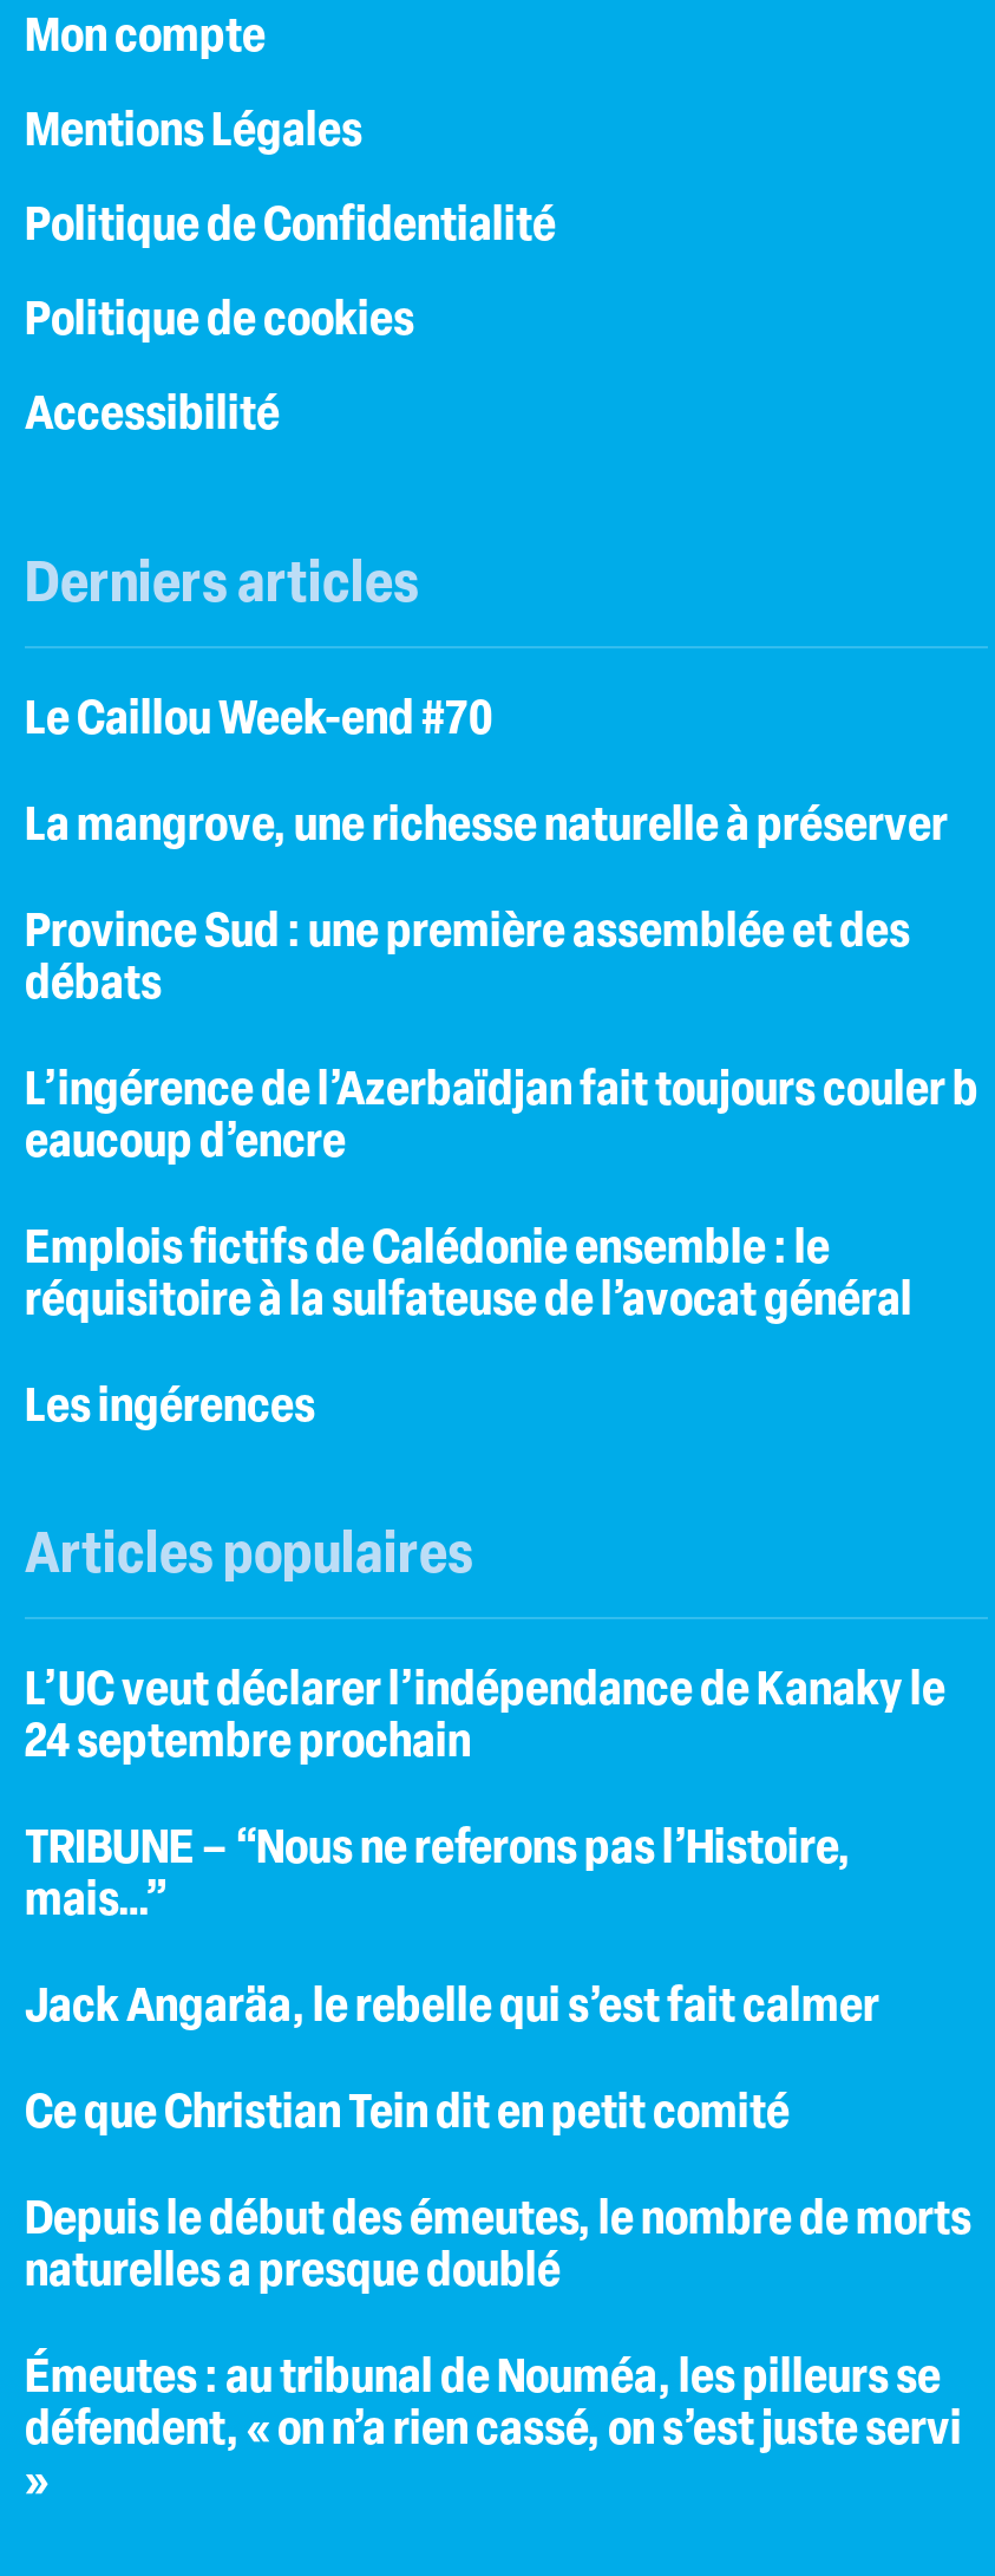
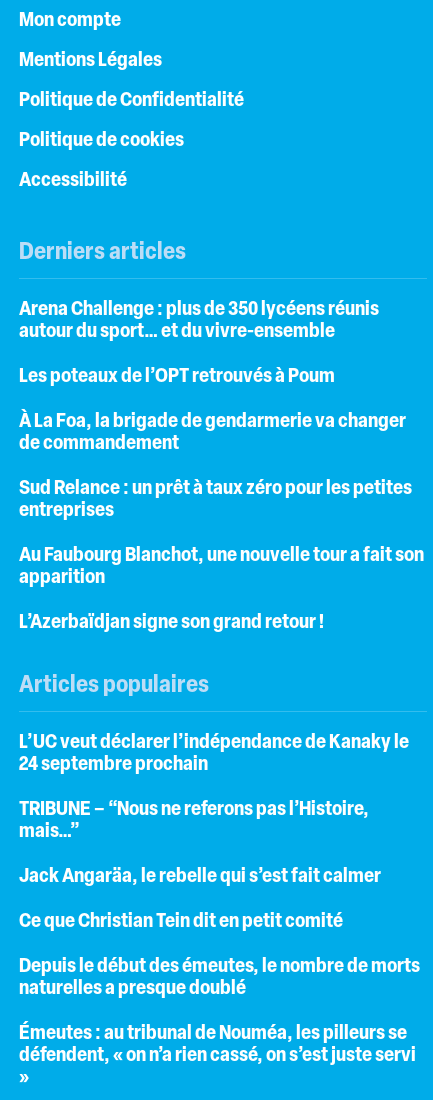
[25,698,492,746] Le Caillou Week-end #70 -> [19,300,379,342] Arena Challenge : plus de 350 lycéens réunis | autour du sport… et du vivre-ensemble
[25,805,948,852] La mangrove, une richesse naturelle à préserver -> [19,367,335,387] Les poteaux de l’OPT retrouvés à Poum
[25,911,910,1010] Province Sud : une première assemblée et des | débats -> [19,412,406,454] À La Foa, la brigade de gendarmerie va changer | de commandement
[25,1069,978,1168] L’ingérence de l’Azerbaïdjan fait toujours couler b | eaucoup d’encre -> [19,479,412,521] Sud Relance : un prêt à taux zéro pour les petites | entreprises
[25,1227,912,1327] Emplois fictifs de Calédonie ensemble : le | réquisitoire à la sulfateuse de l’avocat général -> [19,546,424,588] Au Faubourg Blanchot, une nouvelle tour a fait son | apparition
[25,1386,322,1433] Les ingérences -> [19,613,324,633] L’Azerbaïdjan signe son grand retour !

